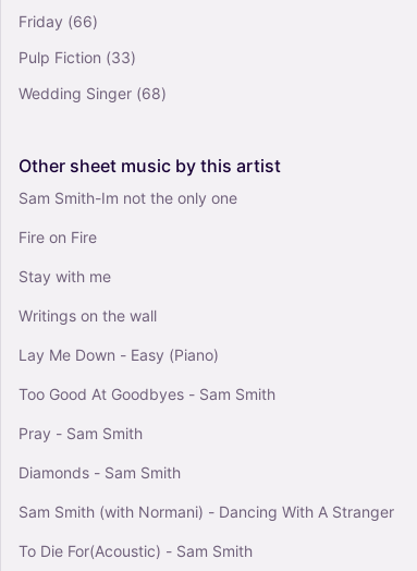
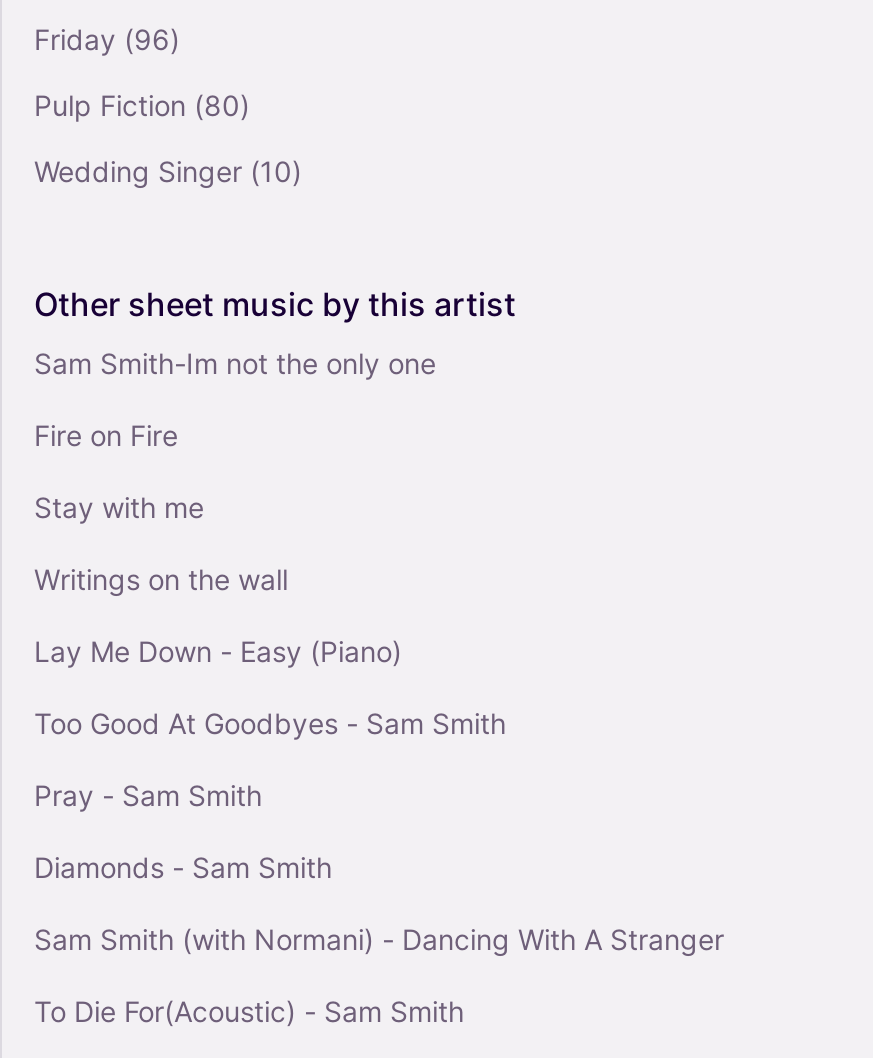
[19,11,98,30] Friday (66) -> [34,21,180,55] Friday (96)
[19,47,136,66] Pulp Fiction (33) -> [34,87,250,121] Pulp Fiction (80)
[19,83,167,102] Wedding Singer (68) -> [34,153,302,187] Wedding Singer (10)

